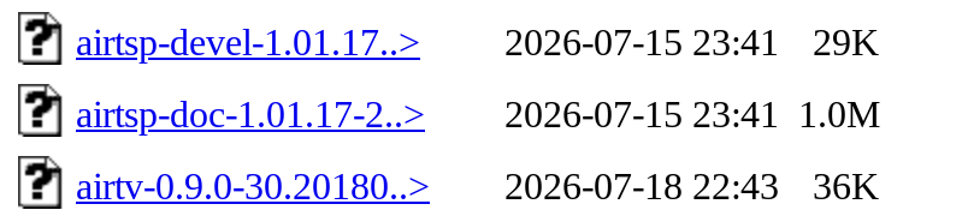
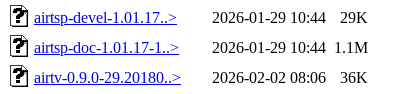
[504,21,880,62] 2026-07-15 23:41 29K -> [212,9,368,26] 2026-01-29 10:44 29K
[76,93,880,134] airtsp-doc-1.01.17-2..> | 2026-07-15 23:41 1.0M -> [34,39,368,56] airtsp-doc-1.01.17-1..> | 2026-01-29 10:44 1.1M
[76,165,779,206] airtv-0.9.0-30.20180..> | 2026-07-18 22:43 -> [34,69,326,86] airtv-0.9.0-29.20180..> | 2026-02-02 08:06

